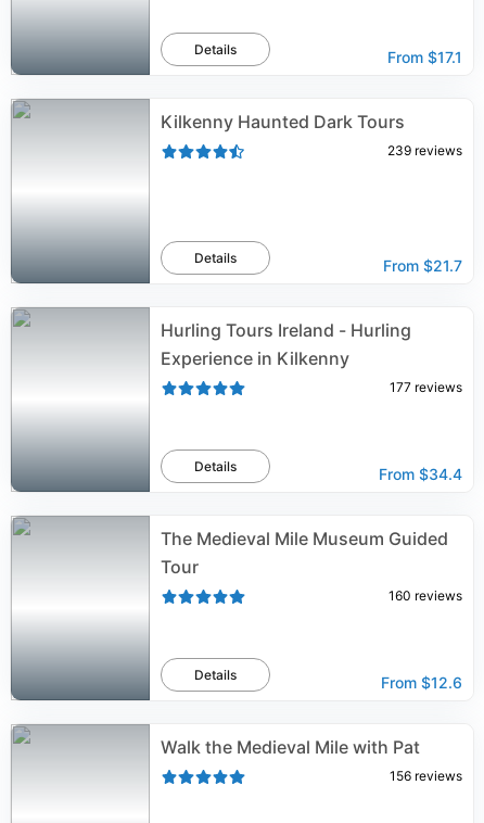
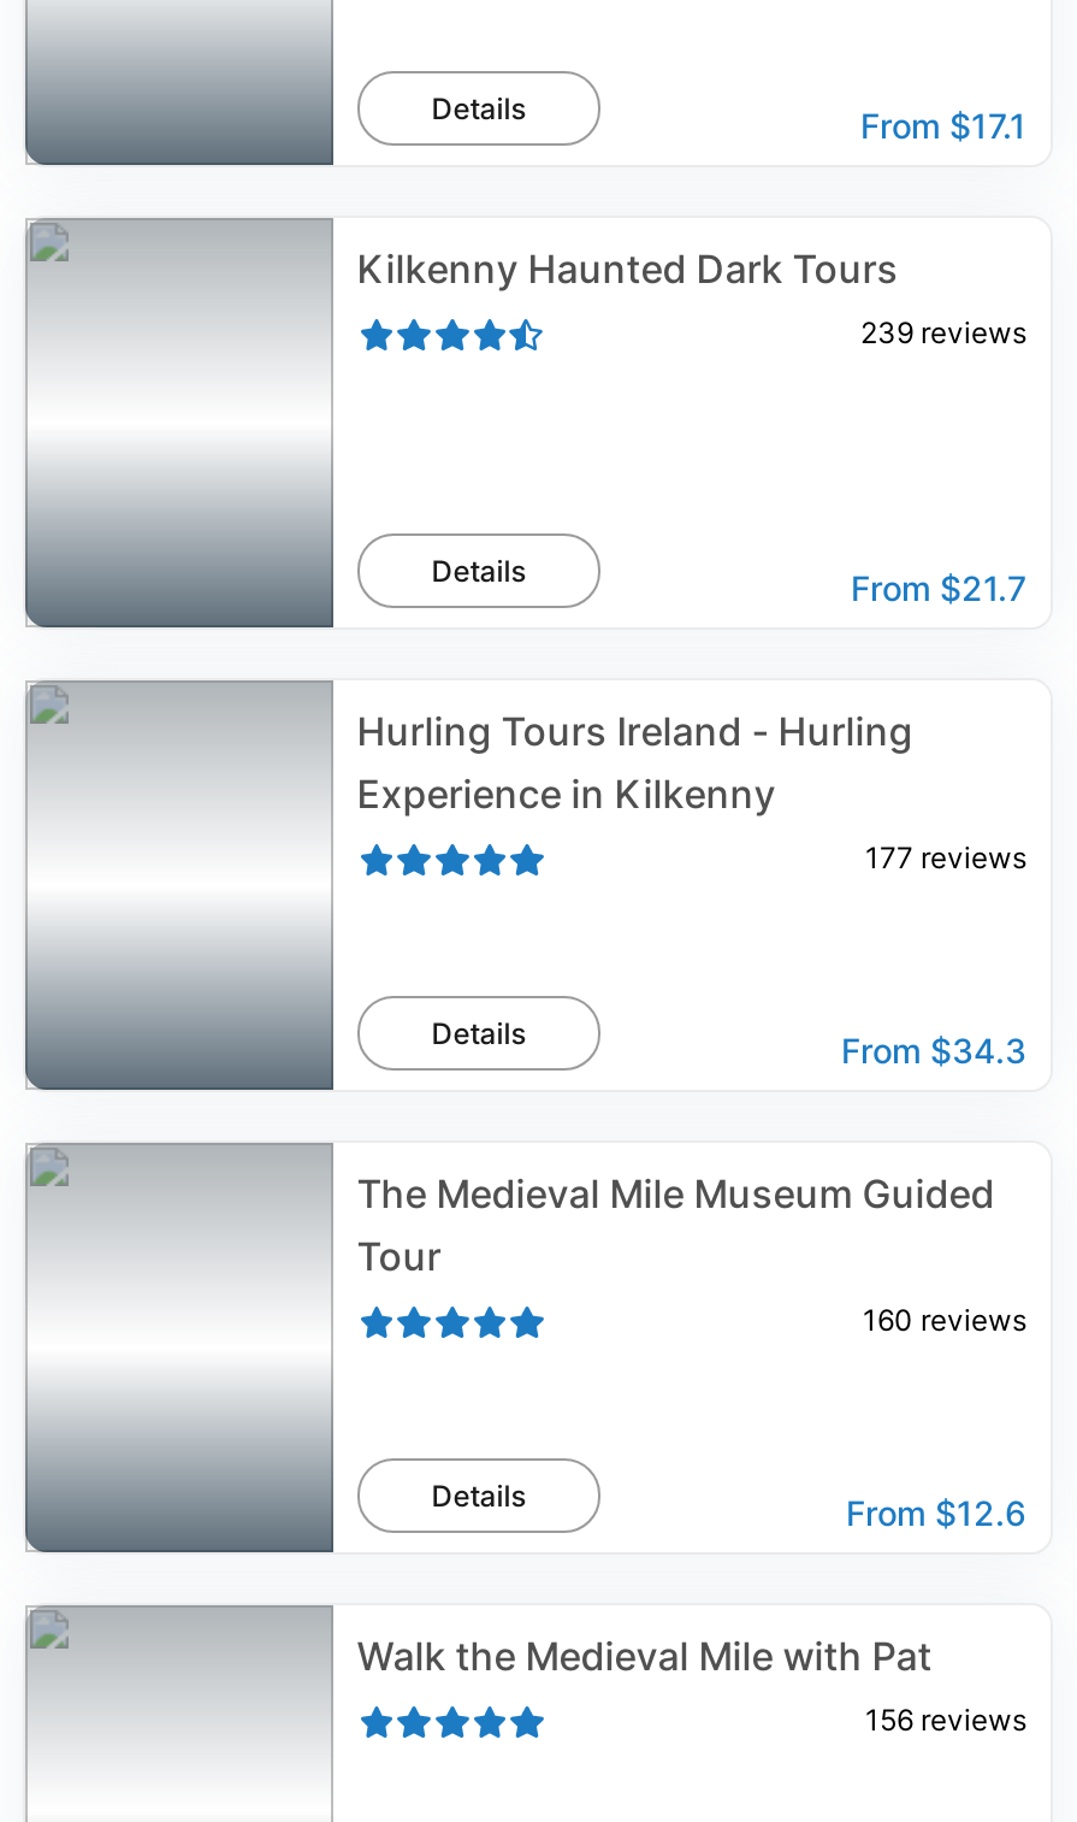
[379,465,462,483] From $34.4 -> [841,1030,1026,1071] From $34.3

